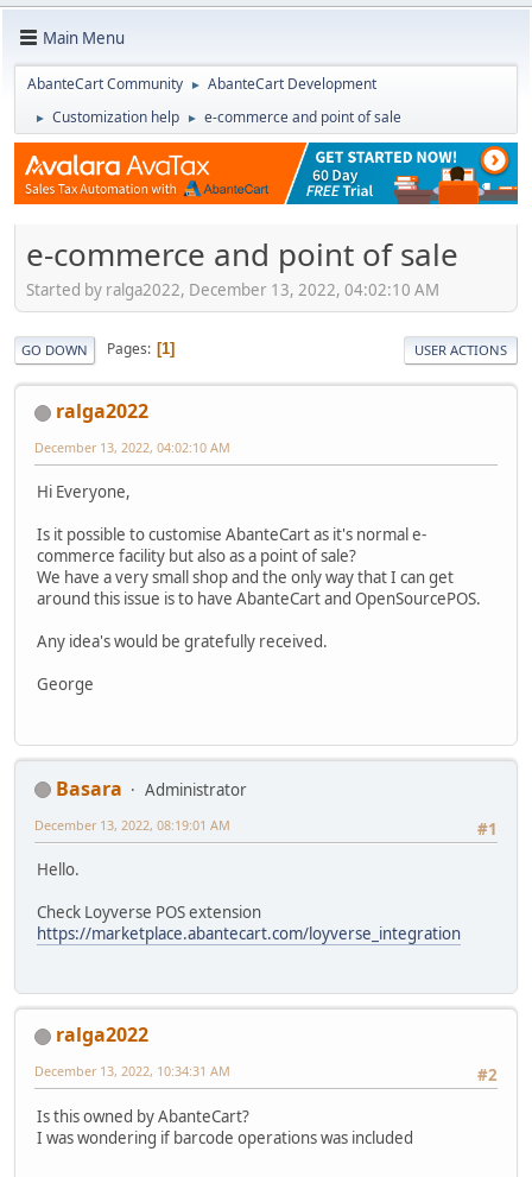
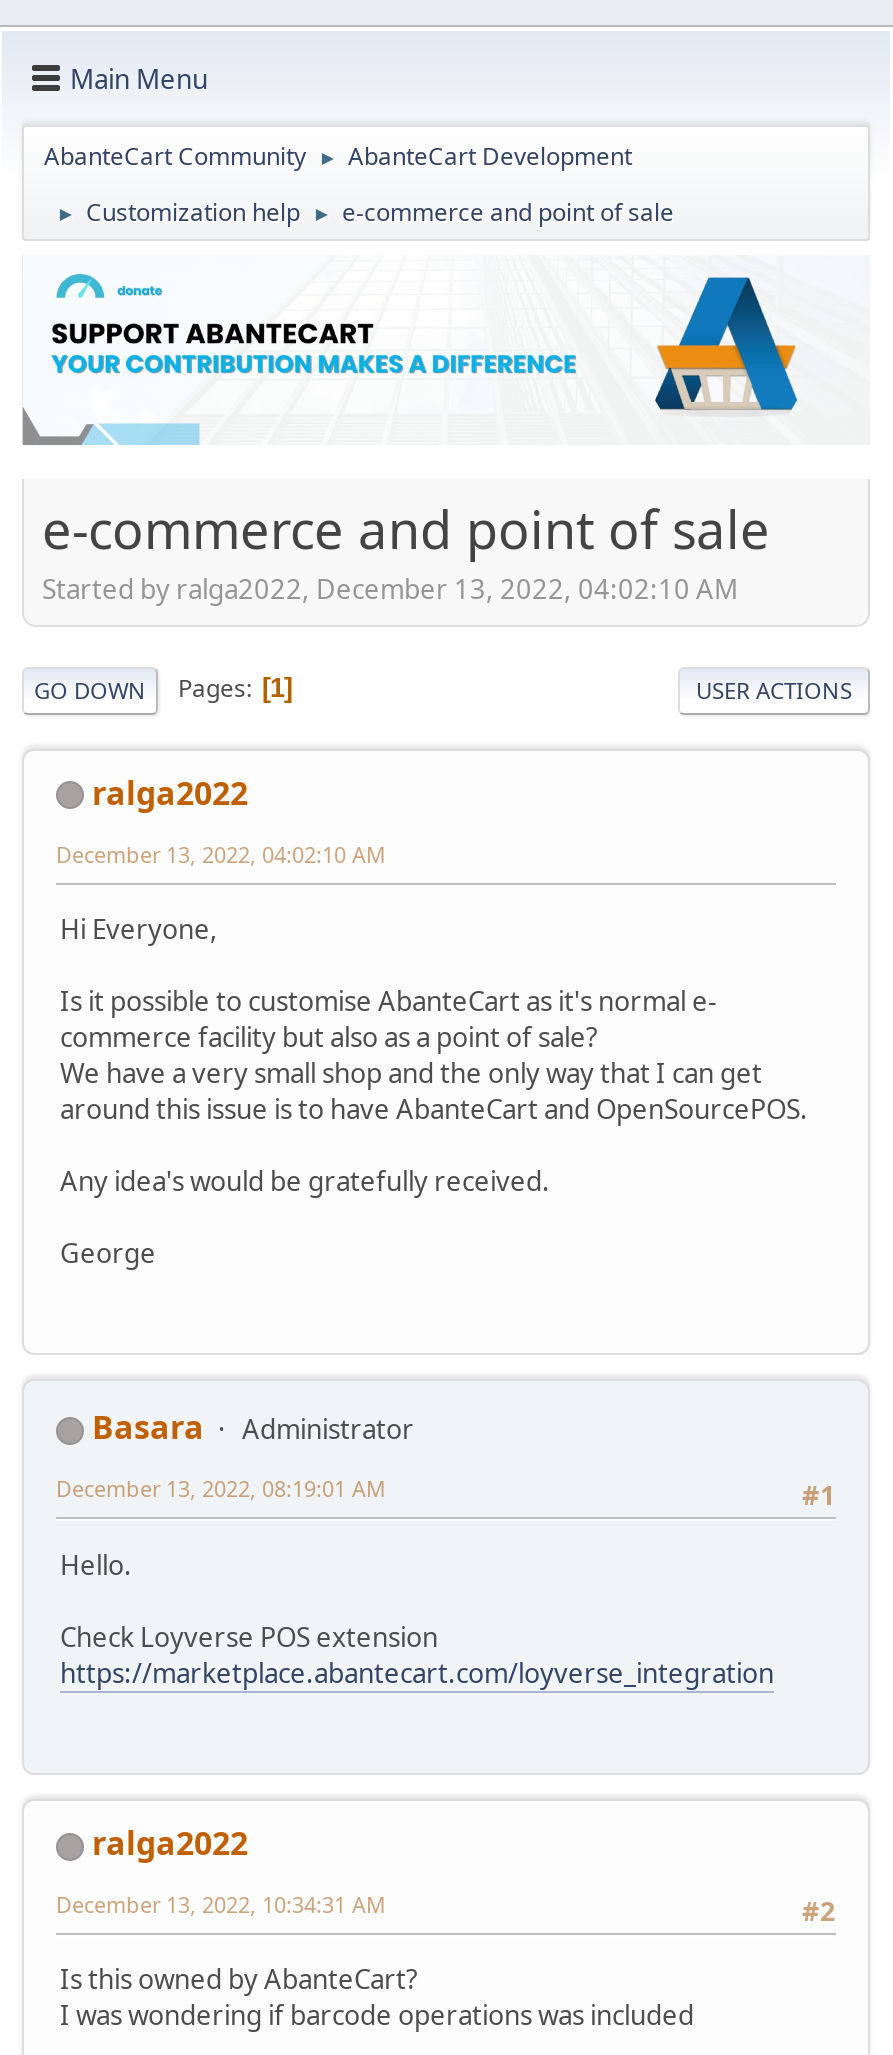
[13,141,519,205] [image] -> [22,271,870,447] [image]

